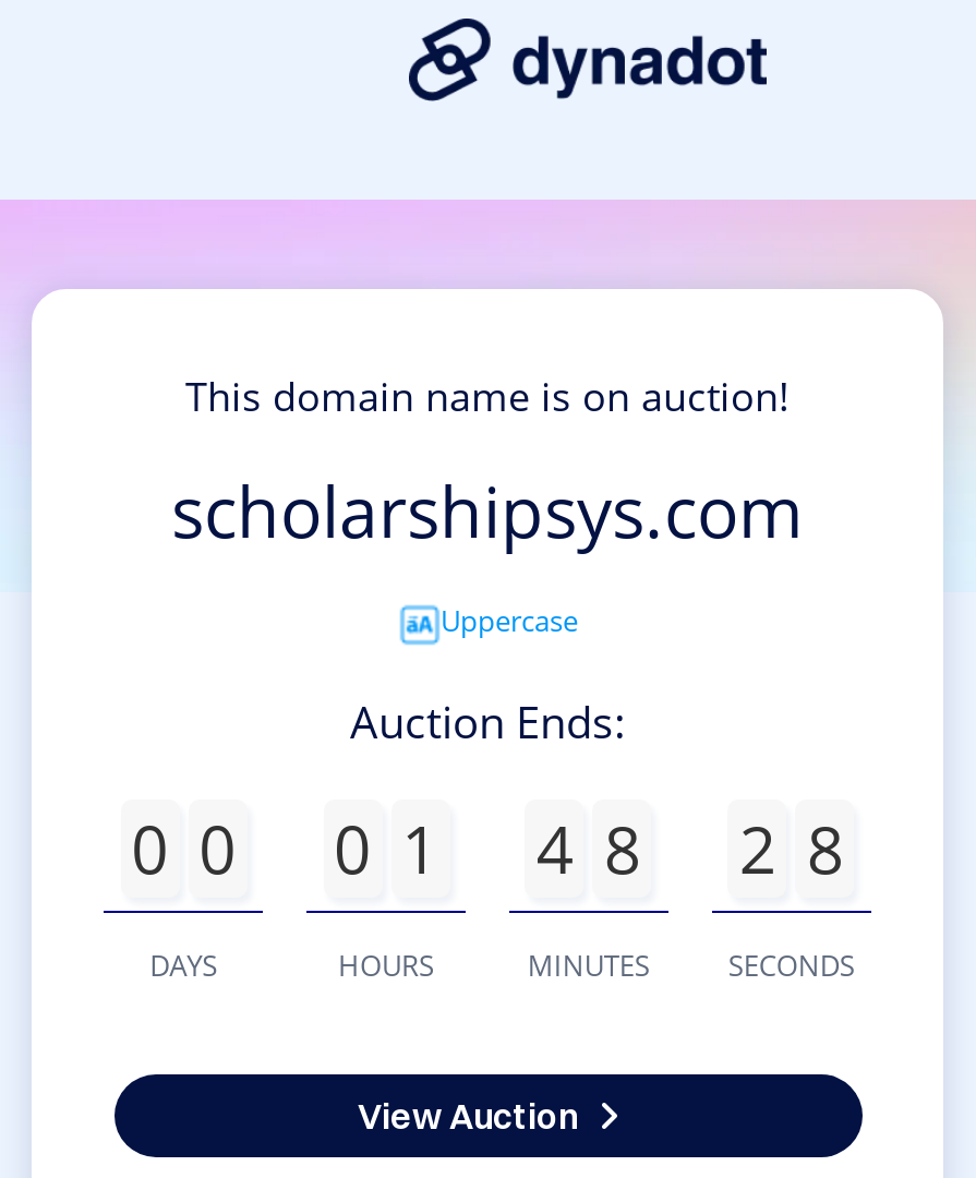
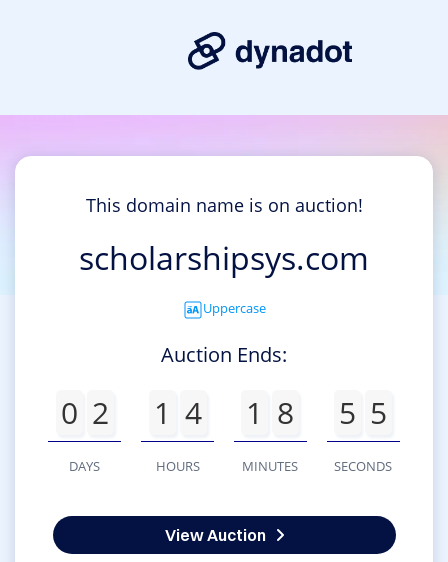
[131,804,236,893] 0 0 -> [61,392,109,433] 0 2
[334,804,438,893] 0 1 -> [153,392,201,433] 1 4
[536,804,641,893] 4 8 -> [246,392,294,433] 1 8
[739,804,844,893] 2 8 -> [339,392,387,433] 5 5

